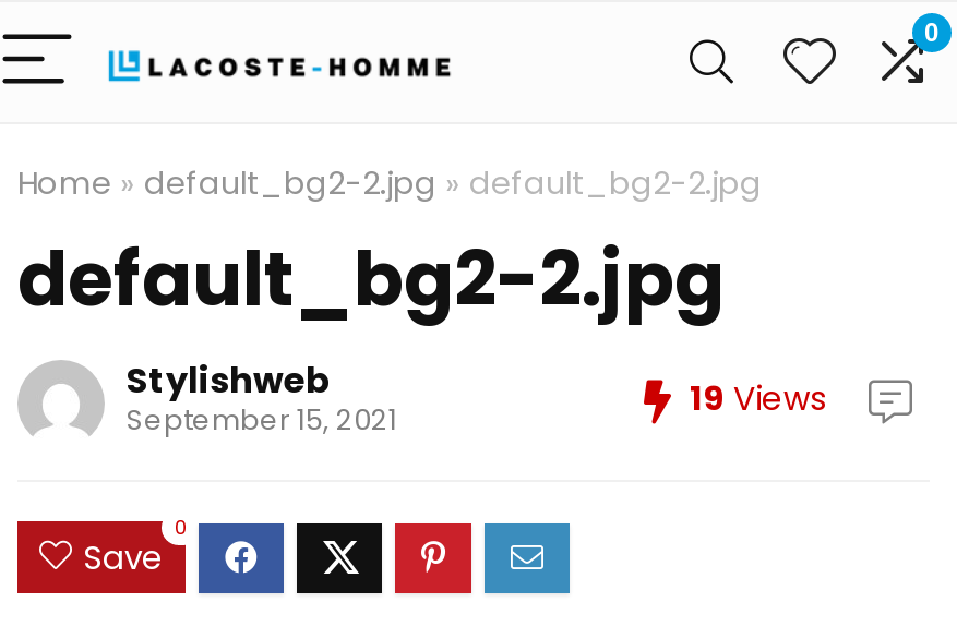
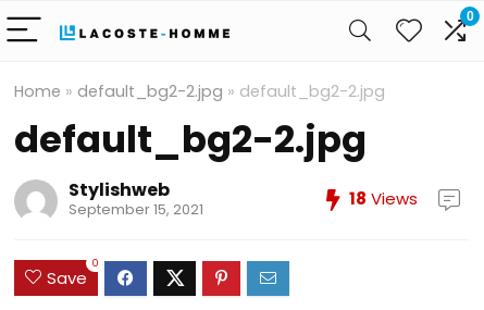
[690,375,827,421] 19 Views -> [349,187,418,210] 18 Views

